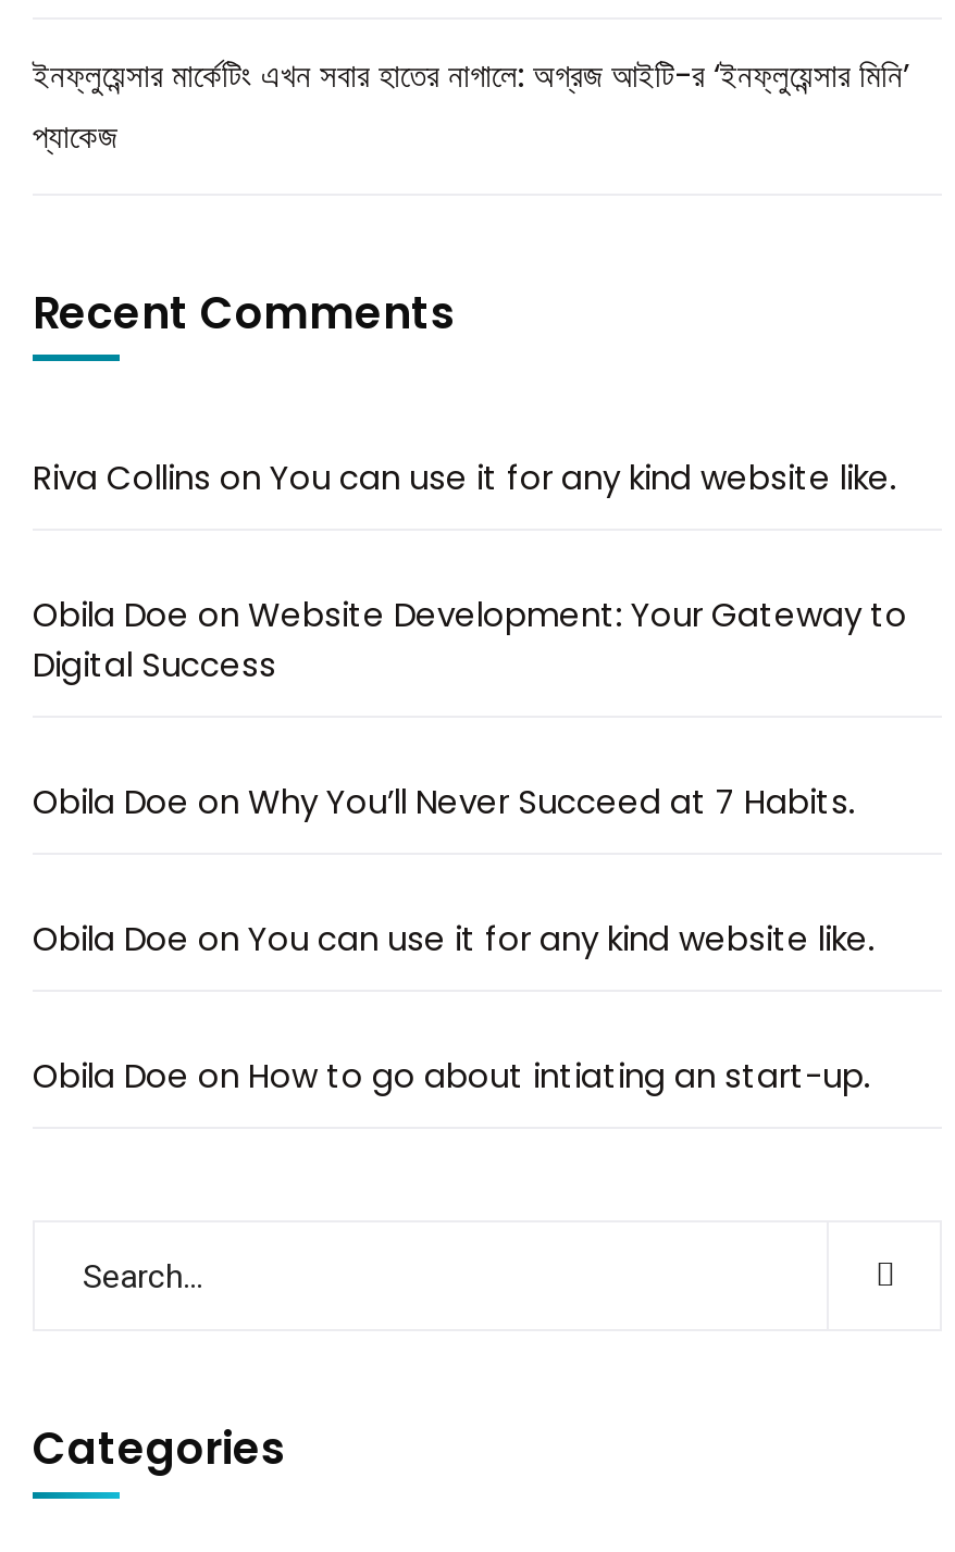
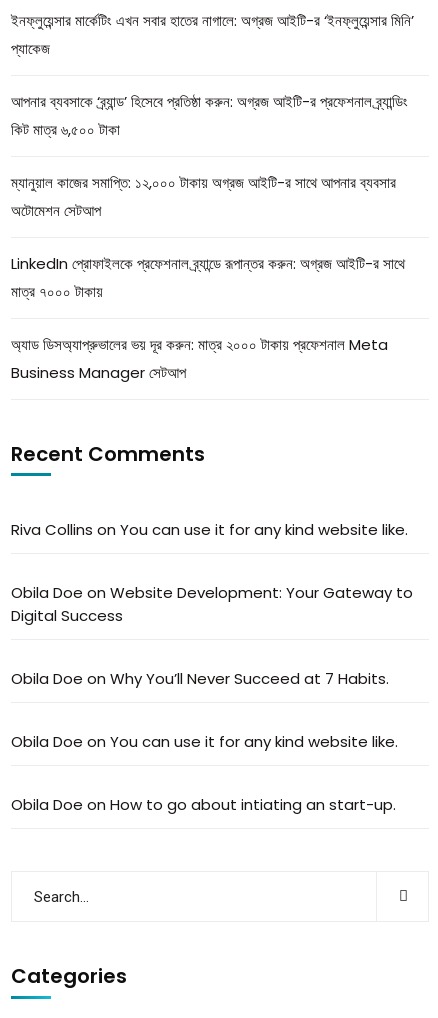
none -> [11,91,408,383] আপনার ব্যবসাকে ‘ব্র্যান্ড’ হিসেবে প্রতিষ্ঠা করুন: অগ্রজ আইটি-র প্রফেশনাল ব্র্যান্ডিং | কিট মাত্র ৬,৫০০ টাকা | ম্যানুয়াল কাজের সমাপ্তি: ১২,০০০ টাকায় অগ্রজ আইটি-র সাথে আপনার ব্যবসার | অটোমেশন সেটআপ | LinkedIn প্রোফাইলকে প্রফেশনাল ব্র্যান্ডে রূপান্তর করুন: অগ্রজ আইটি-র সাথে | মাত্র ৭০০০ টাকায় | অ্যাড ডিসঅ্যাপ্রুভালের ভয় দূর করুন: মাত্র ২০০০ টাকায় প্রফেশনাল Meta | Business Manager সেটআপ

